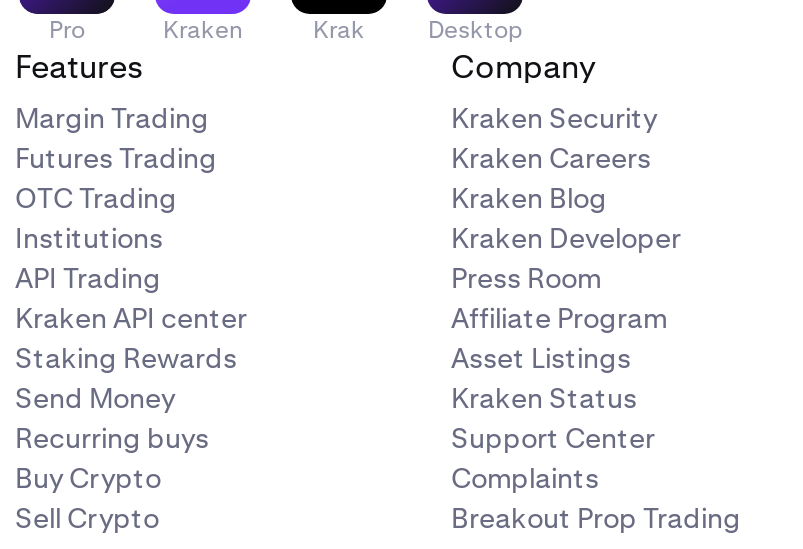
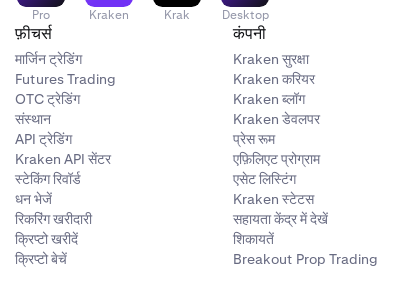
[15,46,209,136] Features | Margin Trading -> [15,23,82,68] फ़ीचर्स | मार्जिन ट्रेडिंग
[451,46,681,496] Company | Kraken Security | Kraken Careers | Kraken Blog | Kraken Developer | Press Room | Affiliate Program | Asset Listings | Kraken Status | Support Center | Complaints -> [233,23,328,248] कंपनी | Kraken सुरक्षा | Kraken करियर | Kraken ब्लॉग | Kraken डेवलपर | प्रेस रूम | एफ़िलिएट प्रोग्राम | एसेट लिस्टिंग | Kraken स्टेटस | सहायता केंद्र में देखें | शिकायतें
[15,180,247,536] OTC Trading | Institutions | API Trading | Kraken API center | Staking Rewards | Send Money | Recurring buys | Buy Crypto | Sell Crypto -> [15,90,111,268] OTC ट्रेडिंग | संस्थान | API ट्रेडिंग | Kraken API सेंटर | स्टेकिंग रिवॉर्ड | धन भेजें | रिकरिंग खरीदारी | क्रिप्टो खरीदें | क्रिप्टो बेचें

